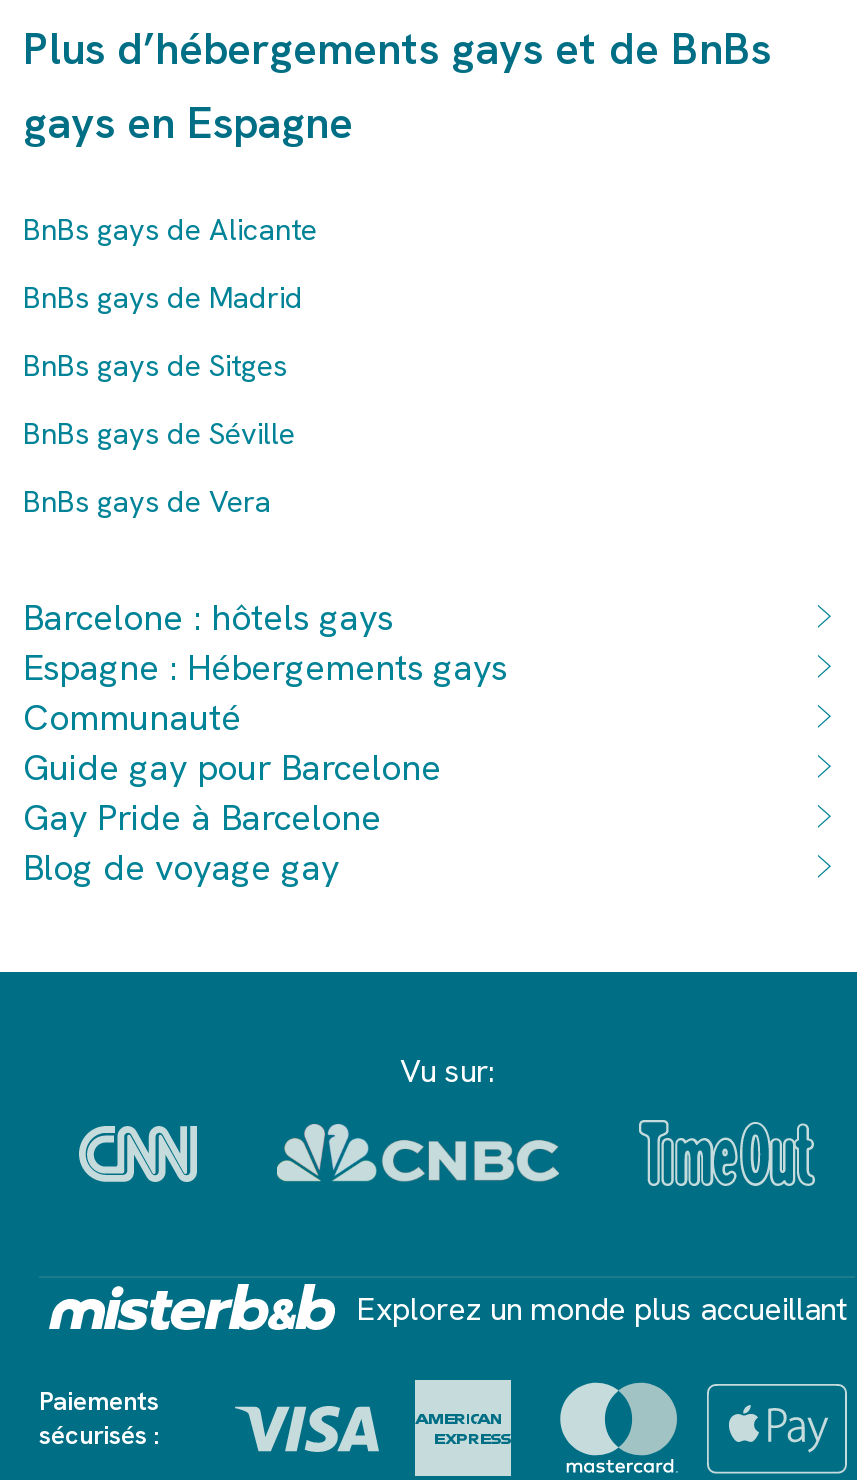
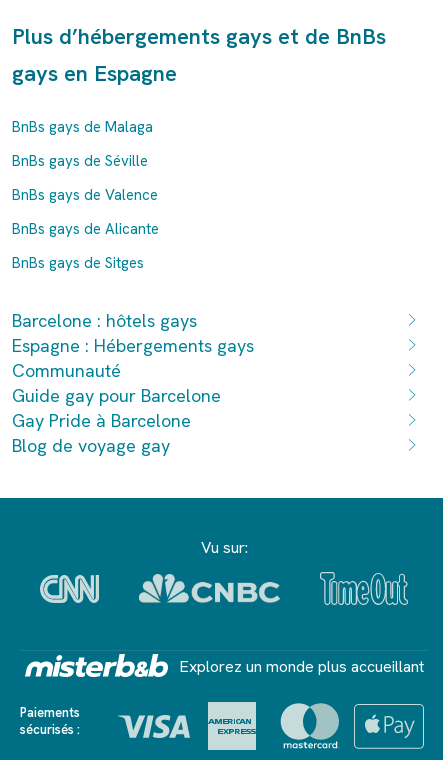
moved [41,210,317,386] -> [21,219,159,273]: BnBs gays de Alicante | BnBs gays de Sitges
[41,278,303,318] BnBs gays de Madrid -> [21,117,153,137] BnBs gays de Malaga
moved [41,414,295,454] -> [21,151,148,171]: BnBs gays de Séville
[41,482,271,522] BnBs gays de Vera -> [21,185,158,205] BnBs gays de Valence

